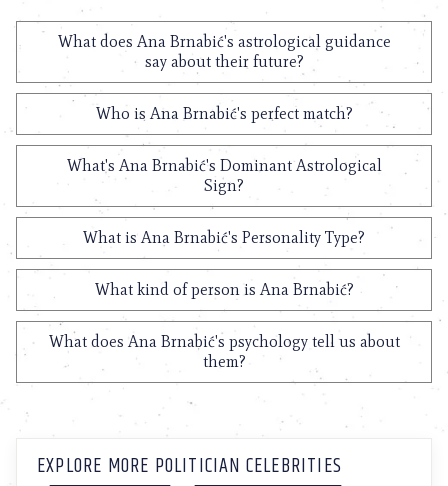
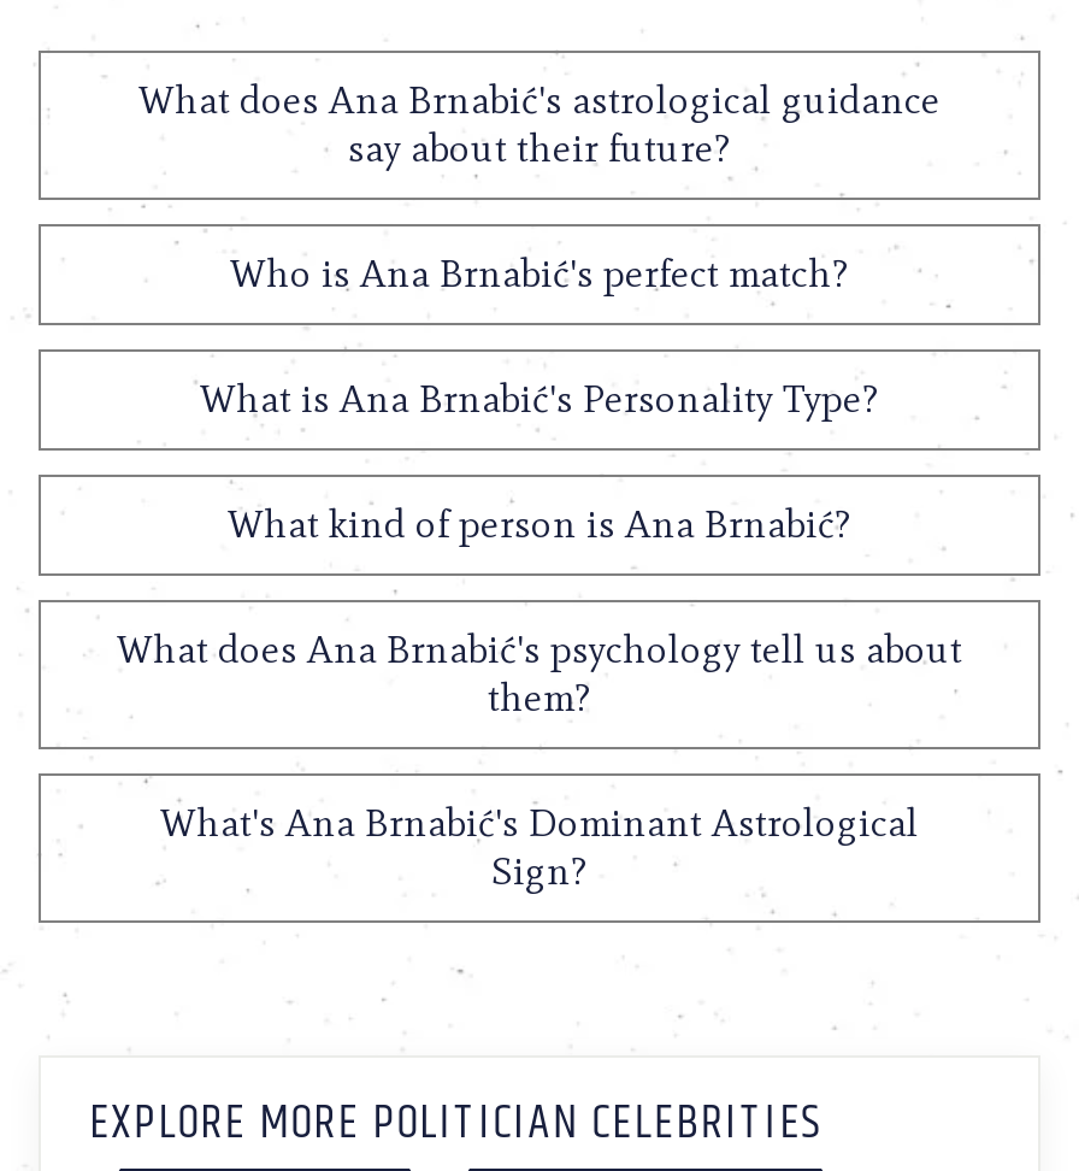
moved [66,156,381,195] -> [160,800,919,894]: What's Ana Brnabić's Dominant Astrological | Sign?
moved [48,228,399,371] -> [117,376,962,720]: What is Ana Brnabić's Personality Type? | What kind of person is Ana Brnabić? | What does Ana Brnabić's psychology tell us about | them?

